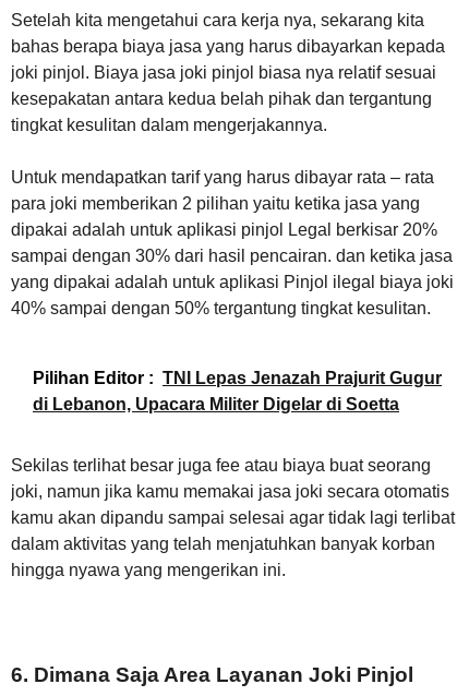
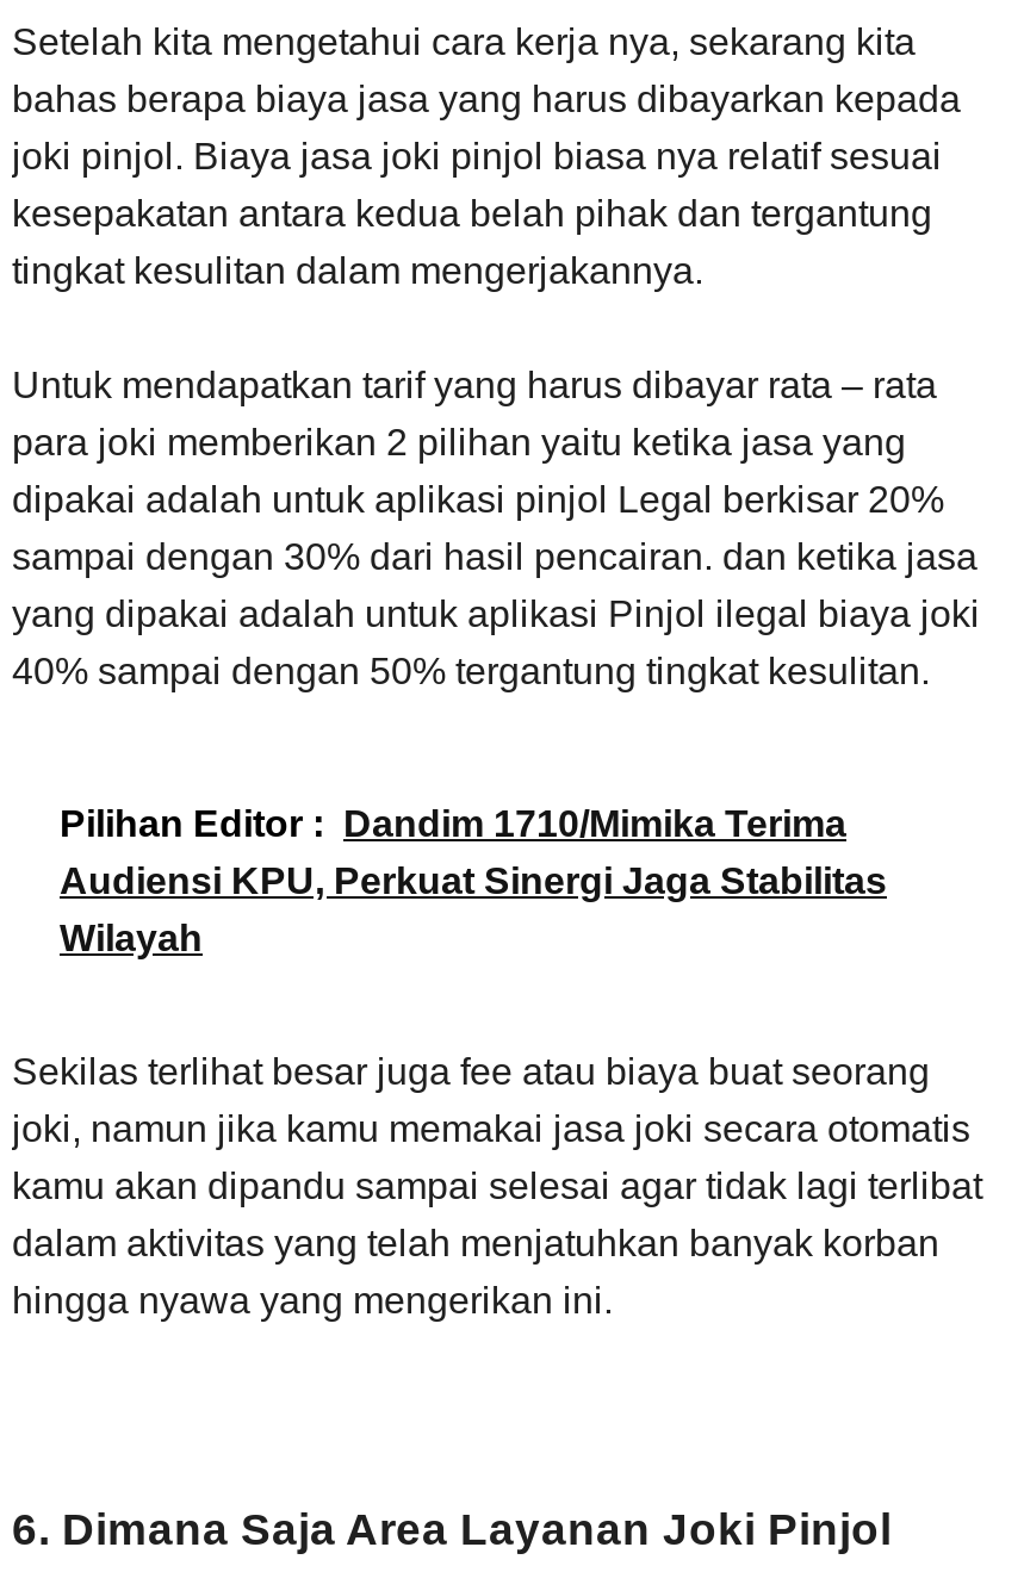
[33,369,442,414] Pilihan Editor : TNI Lepas Jenazah Prajurit Gugur | di Lebanon, Upacara Militer Digelar di Soetta -> [60,804,887,959] Pilihan Editor : Dandim 1710/Mimika Terima | Audiensi KPU, Perkuat Sinergi Jaga Stabilitas | Wilayah

